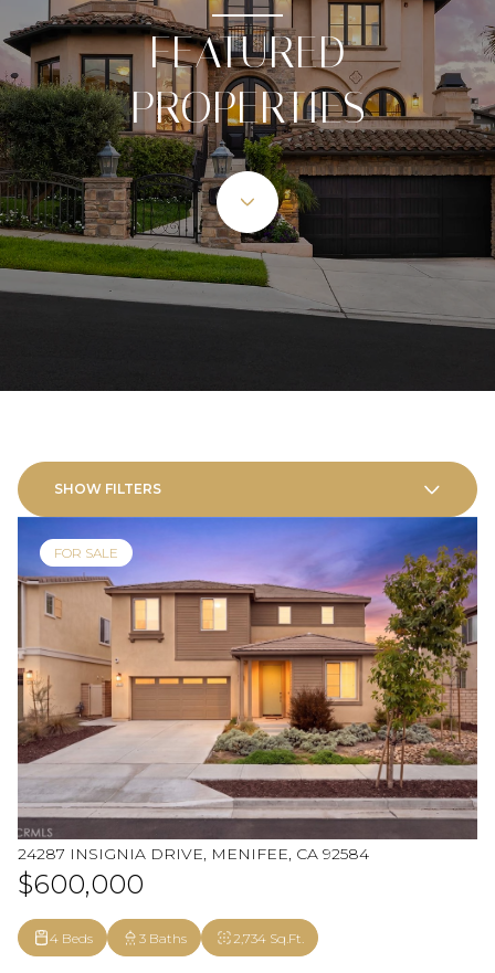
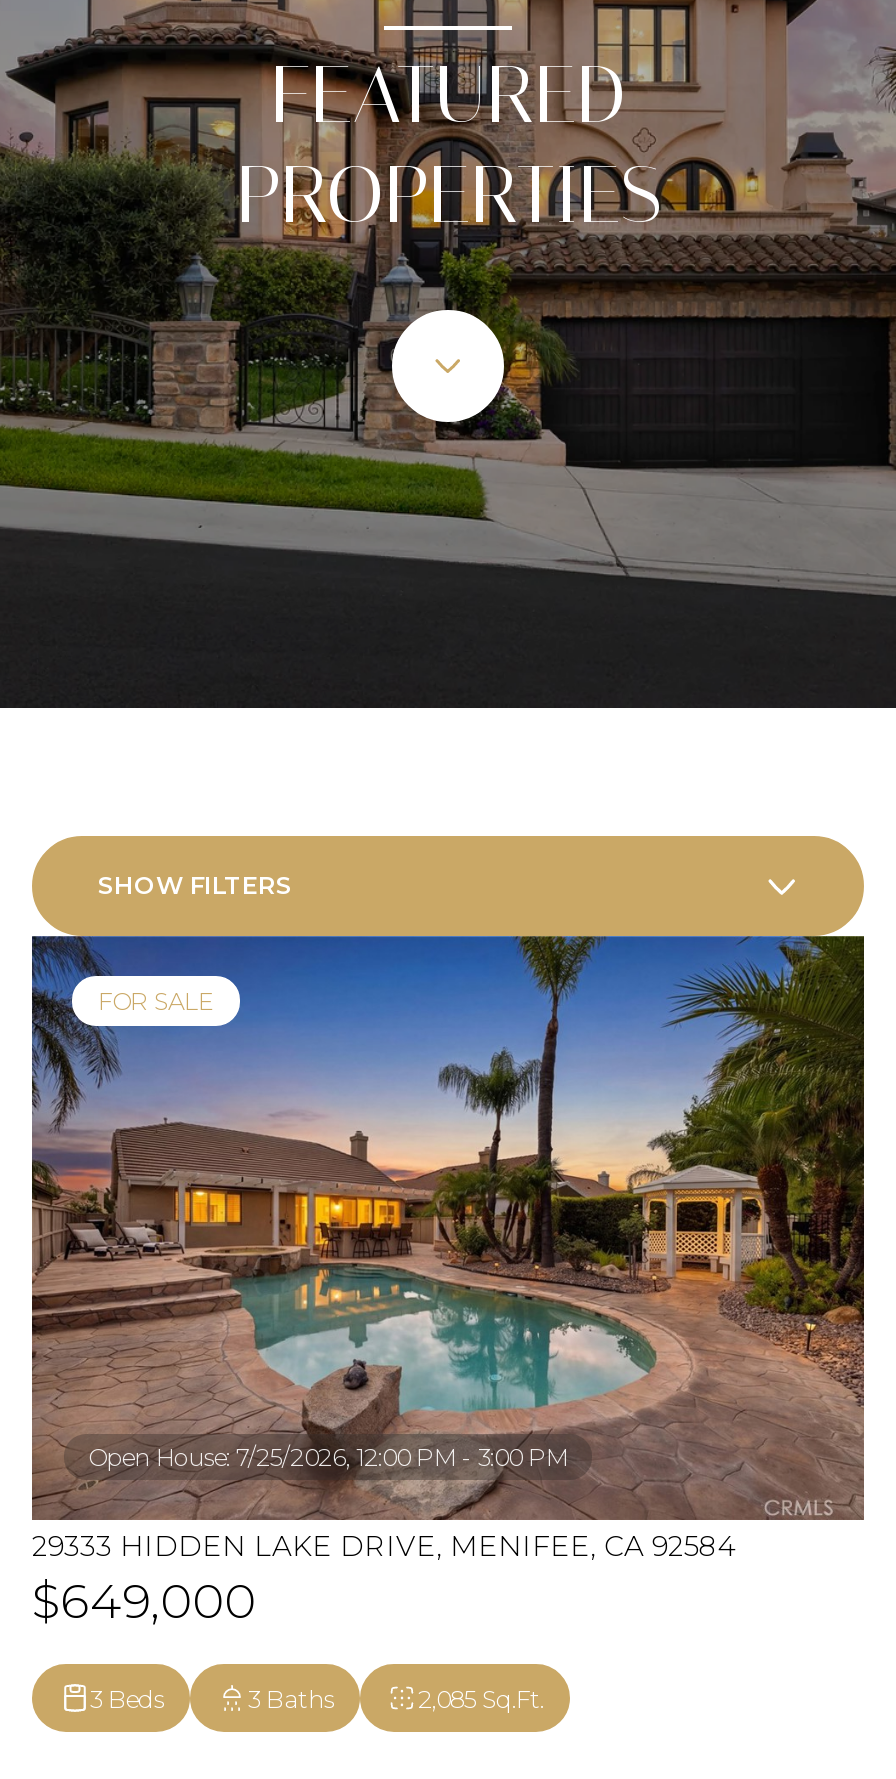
[17,516,478,946] [image] | 24287 INSIGNIA DRIVE, MENIFEE, CA 92584 | $600,000 | 4 Beds -> [30,934,866,1713] [image] | Open House: 7/25/2026, 12:00 PM - 3:00 PM | 29333 HIDDEN LAKE DRIVE, MENIFEE, CA 92584 | $649,000 | 3 Beds
[233,929,304,946] 2,734 Sq.Ft. -> [418,1683,544,1713] 2,085 Sq.Ft.

